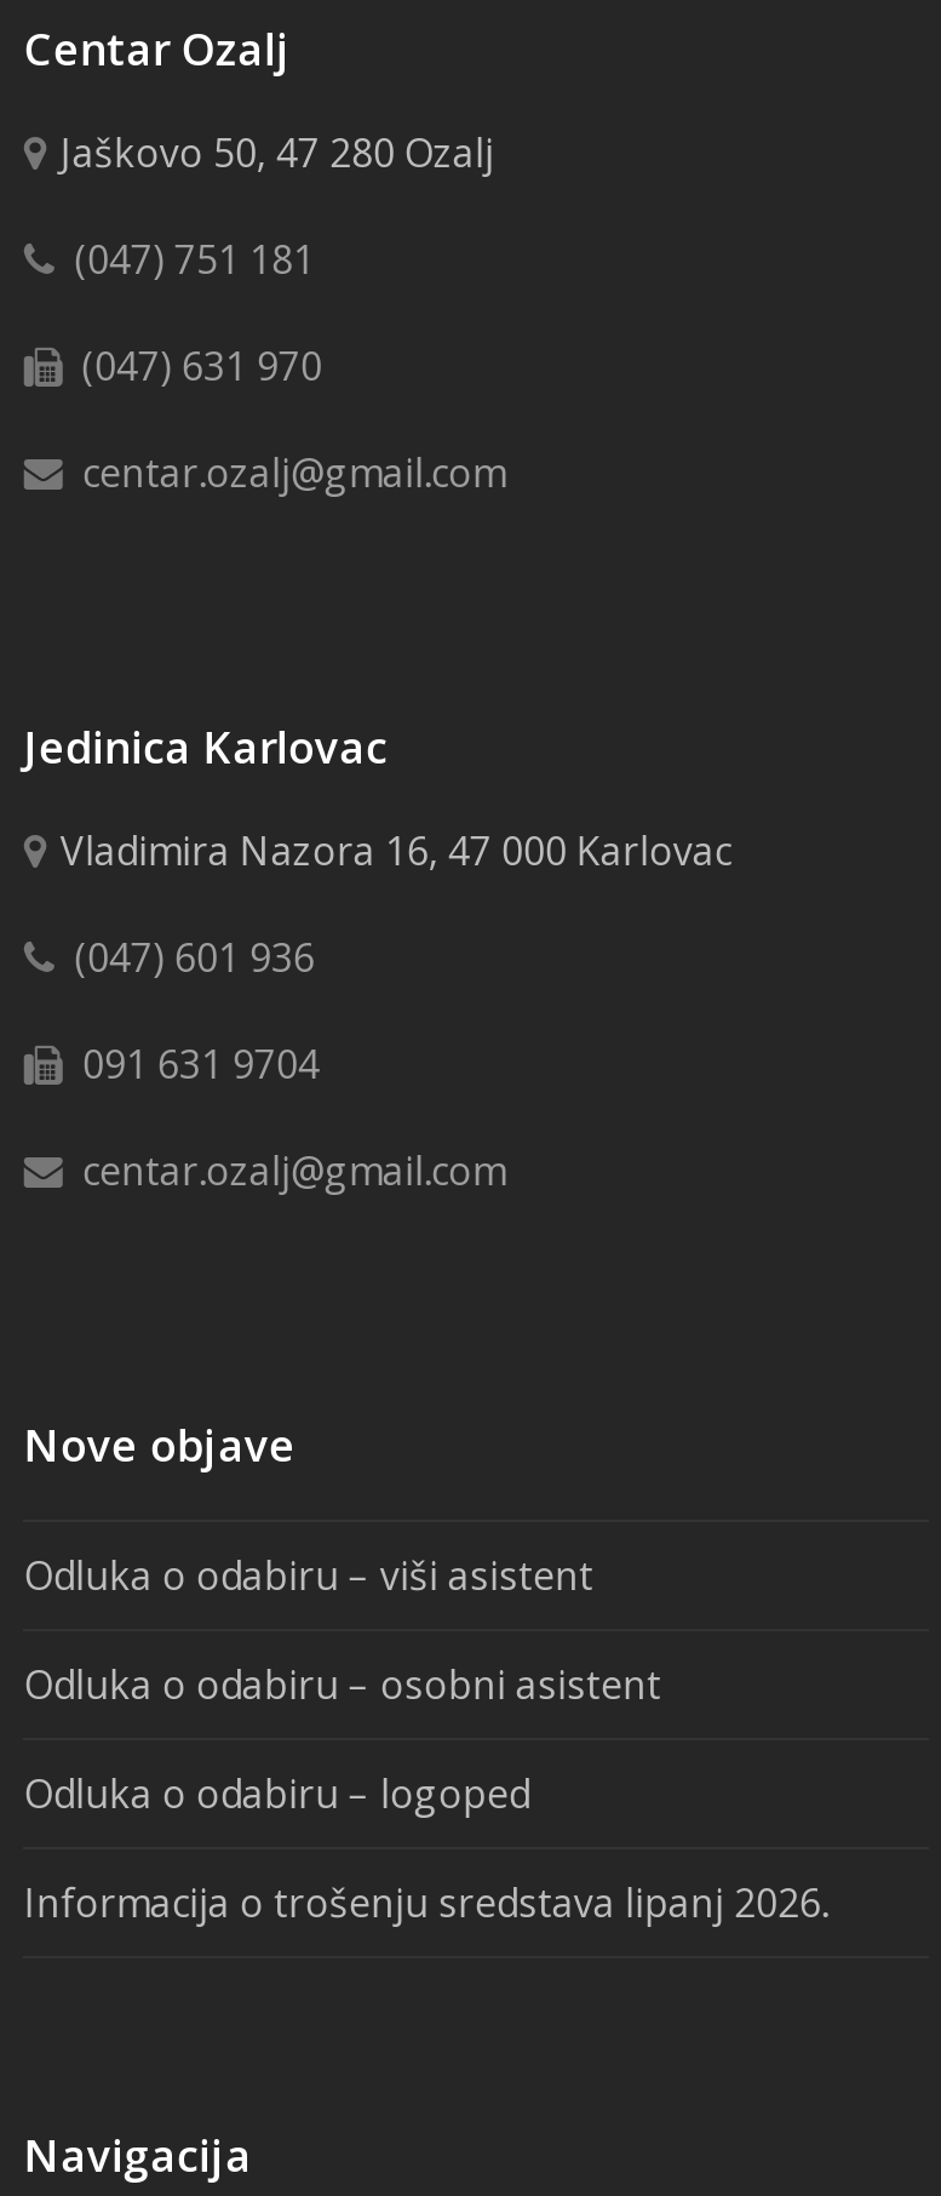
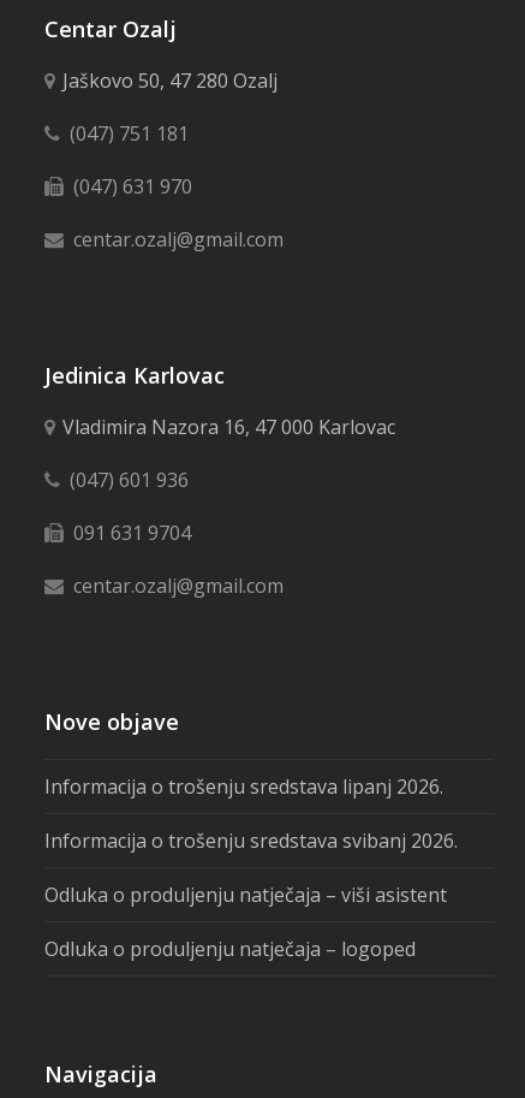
[24,1548,661,1819] Odluka o odabiru – viši asistent | Odluka o odabiru – osobni asistent | Odluka o odabiru – logoped -> none
moved [24,1875,828,1928] -> [45,773,444,799]: Informacija o trošenju sredstava lipanj 2026.
none -> [45,827,458,962] Informacija o trošenju sredstava svibanj 2026. | Odluka o produljenju natječaja – viši asistent | Odluka o produljenju natječaja – logoped

